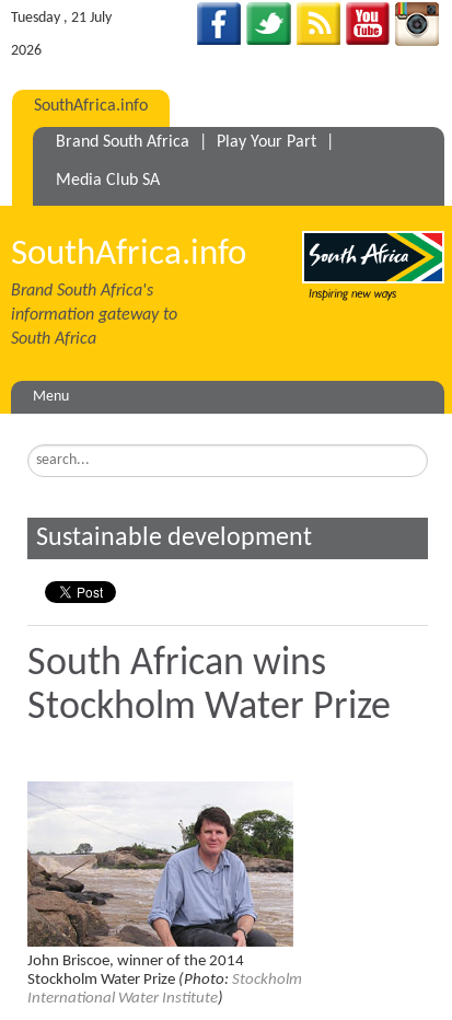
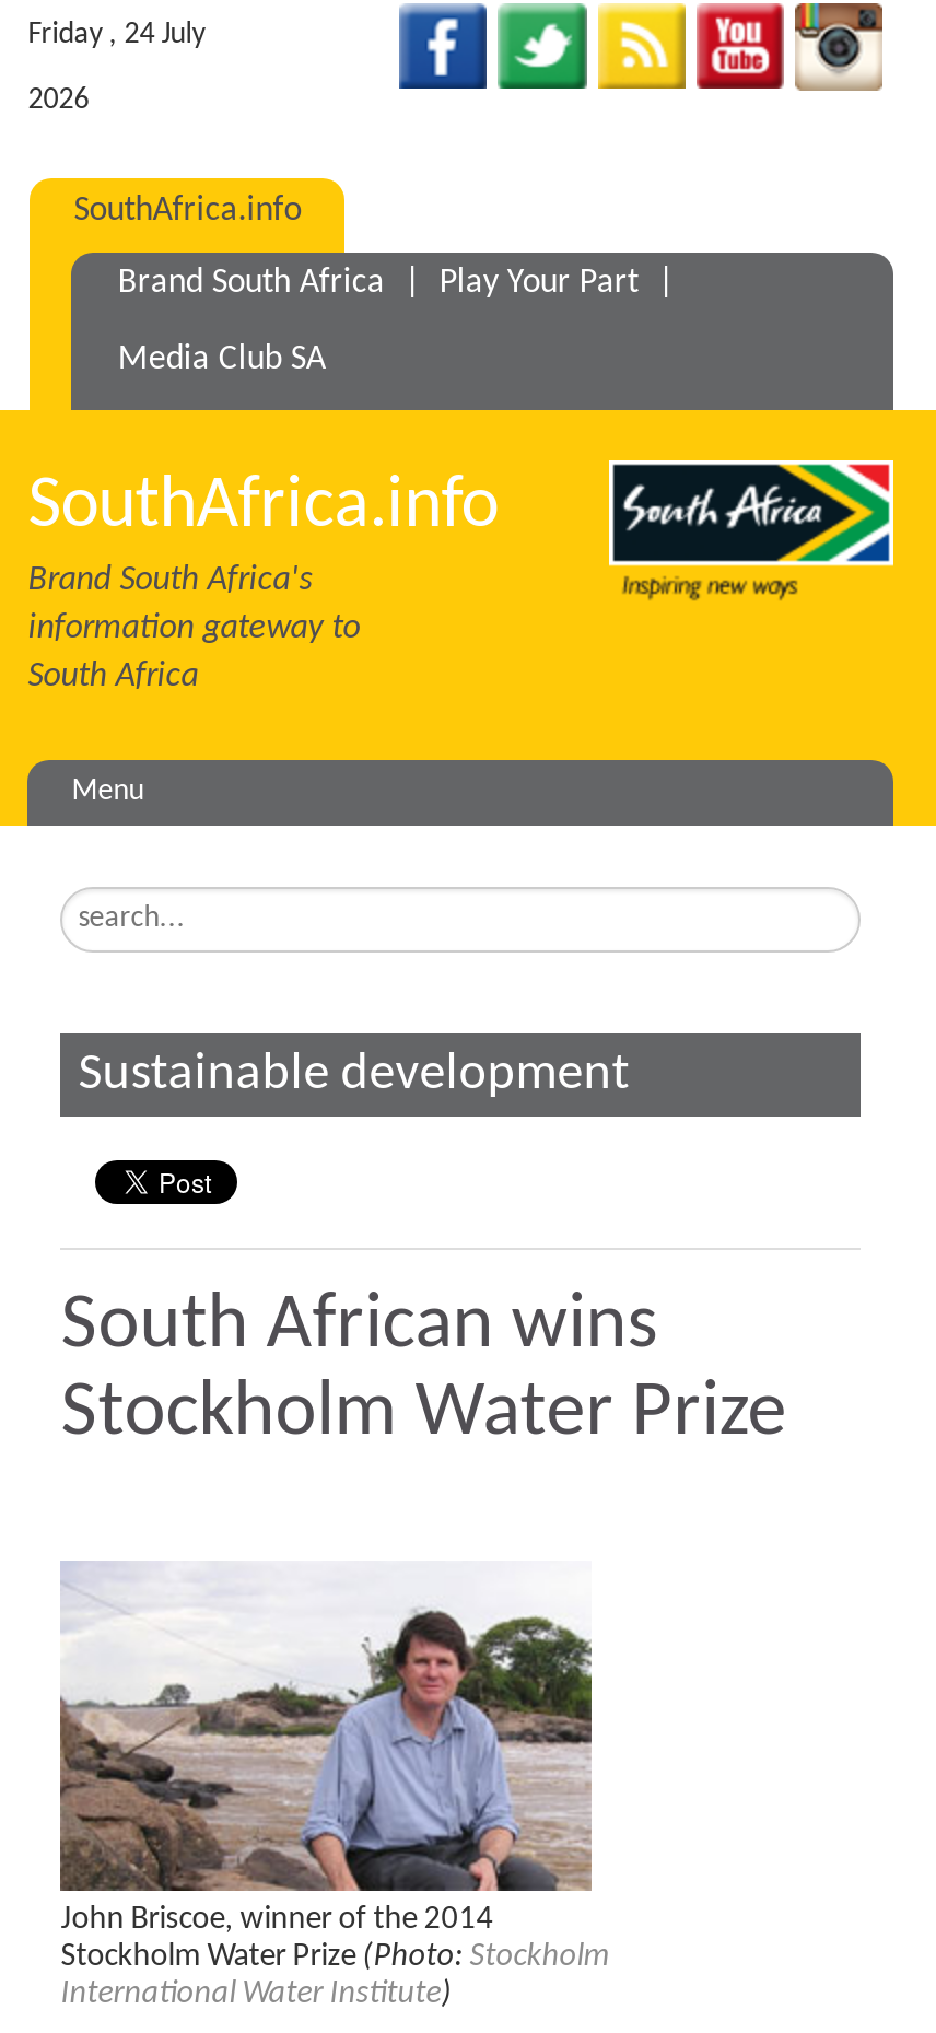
[11,10,112,26] Tuesday , 21 July -> [28,19,205,51] Friday , 24 July

